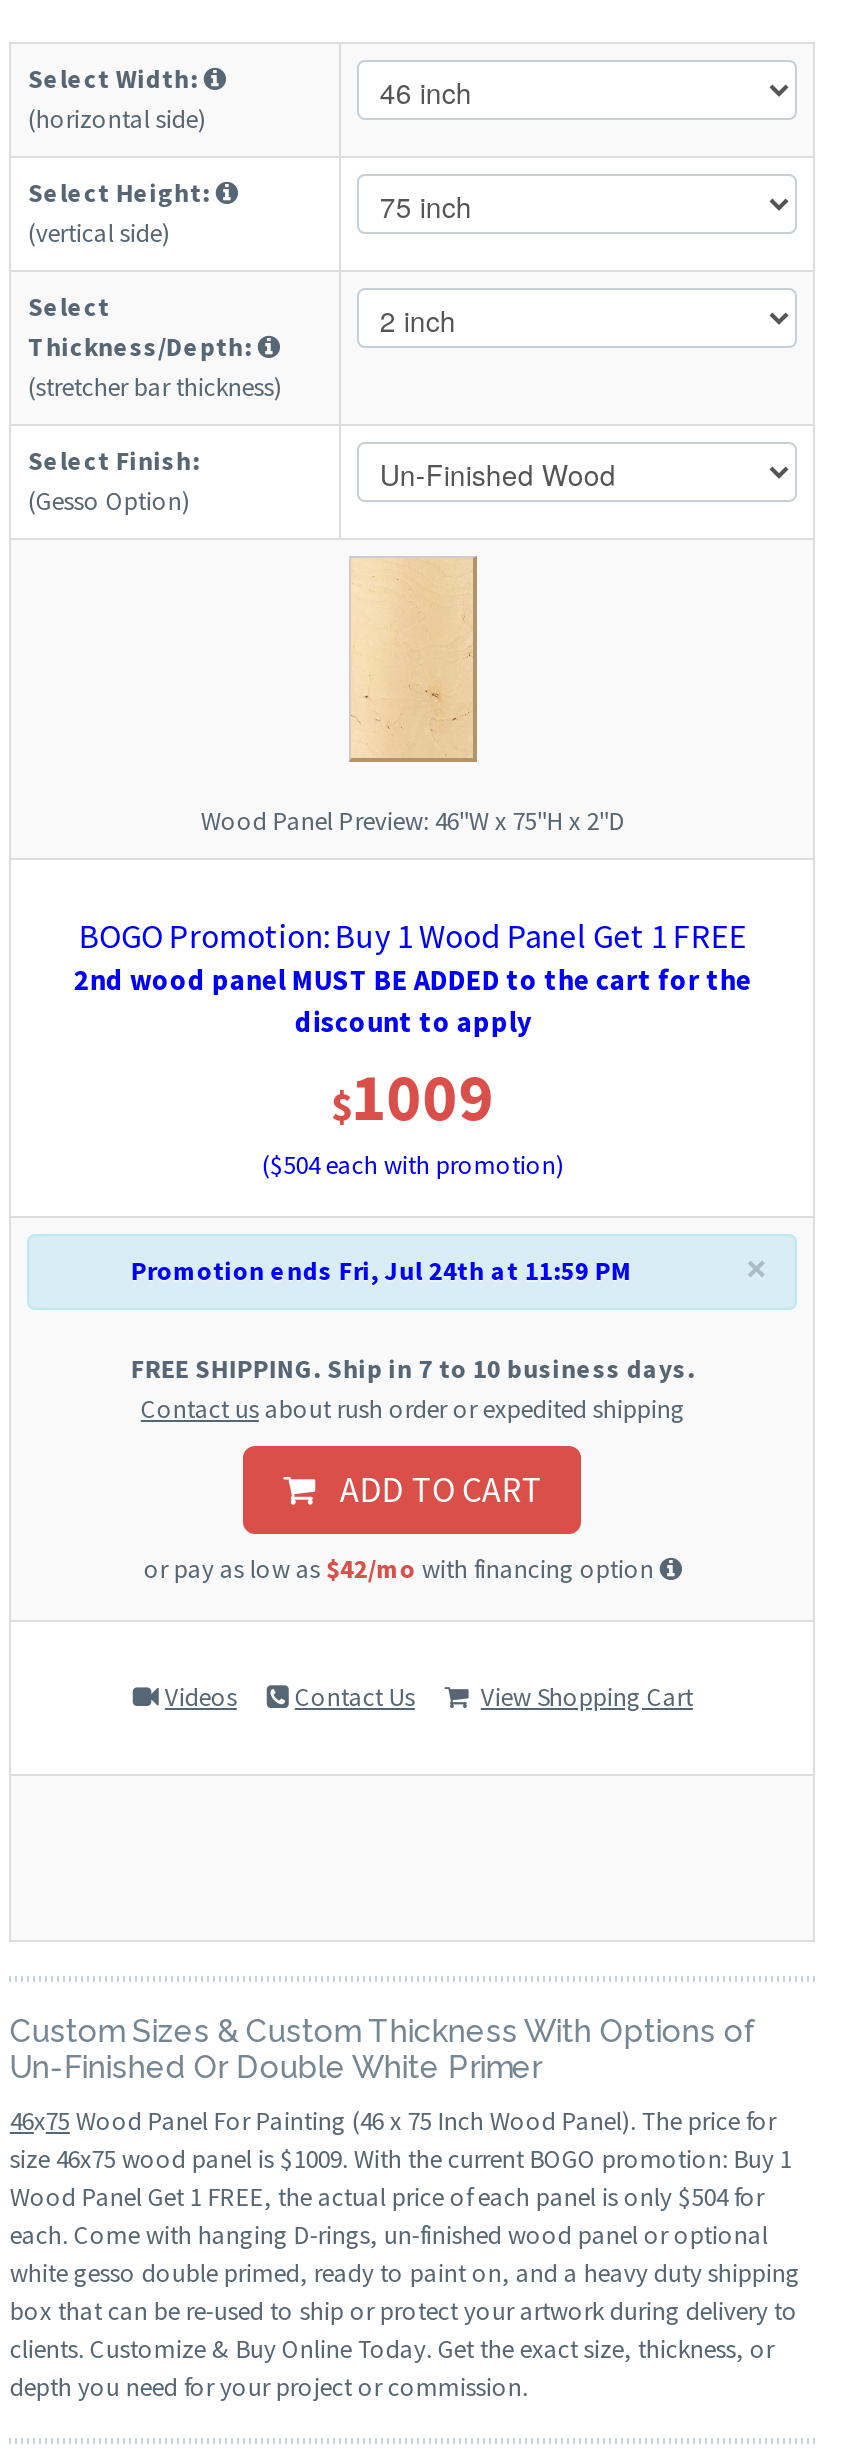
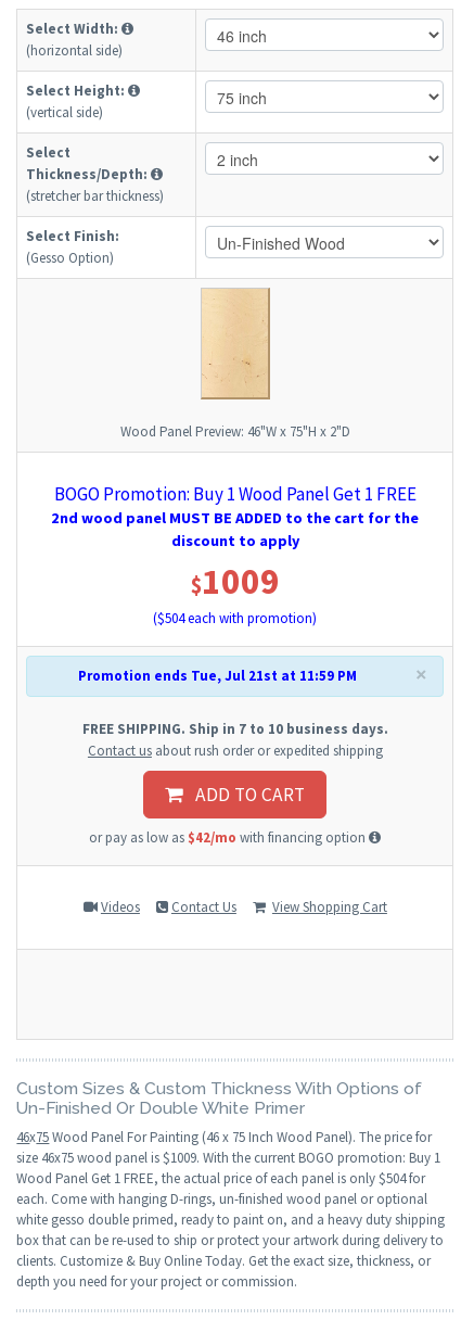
[131,1255,631,1289] Promotion ends Fri, Jul 24th at 11:59 PM -> [79,667,357,685] Promotion ends Tue, Jul 21st at 11:59 PM

